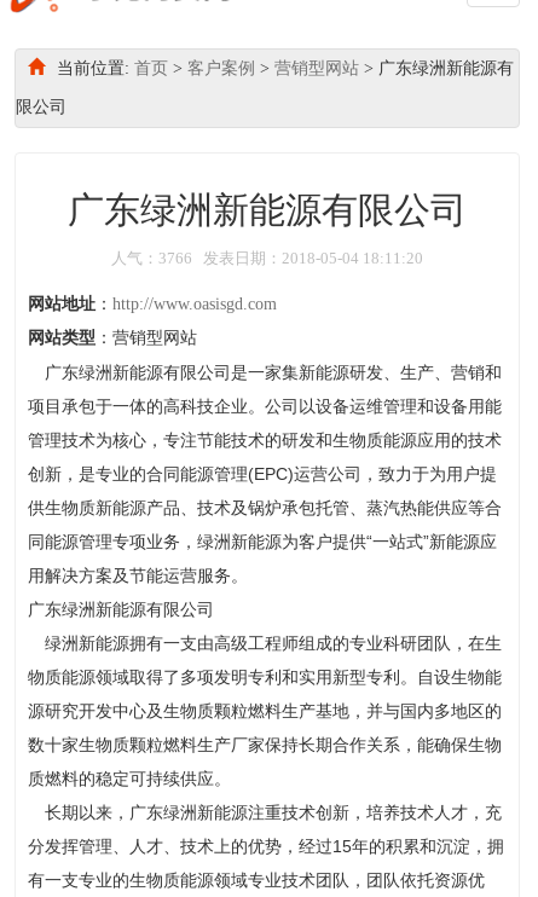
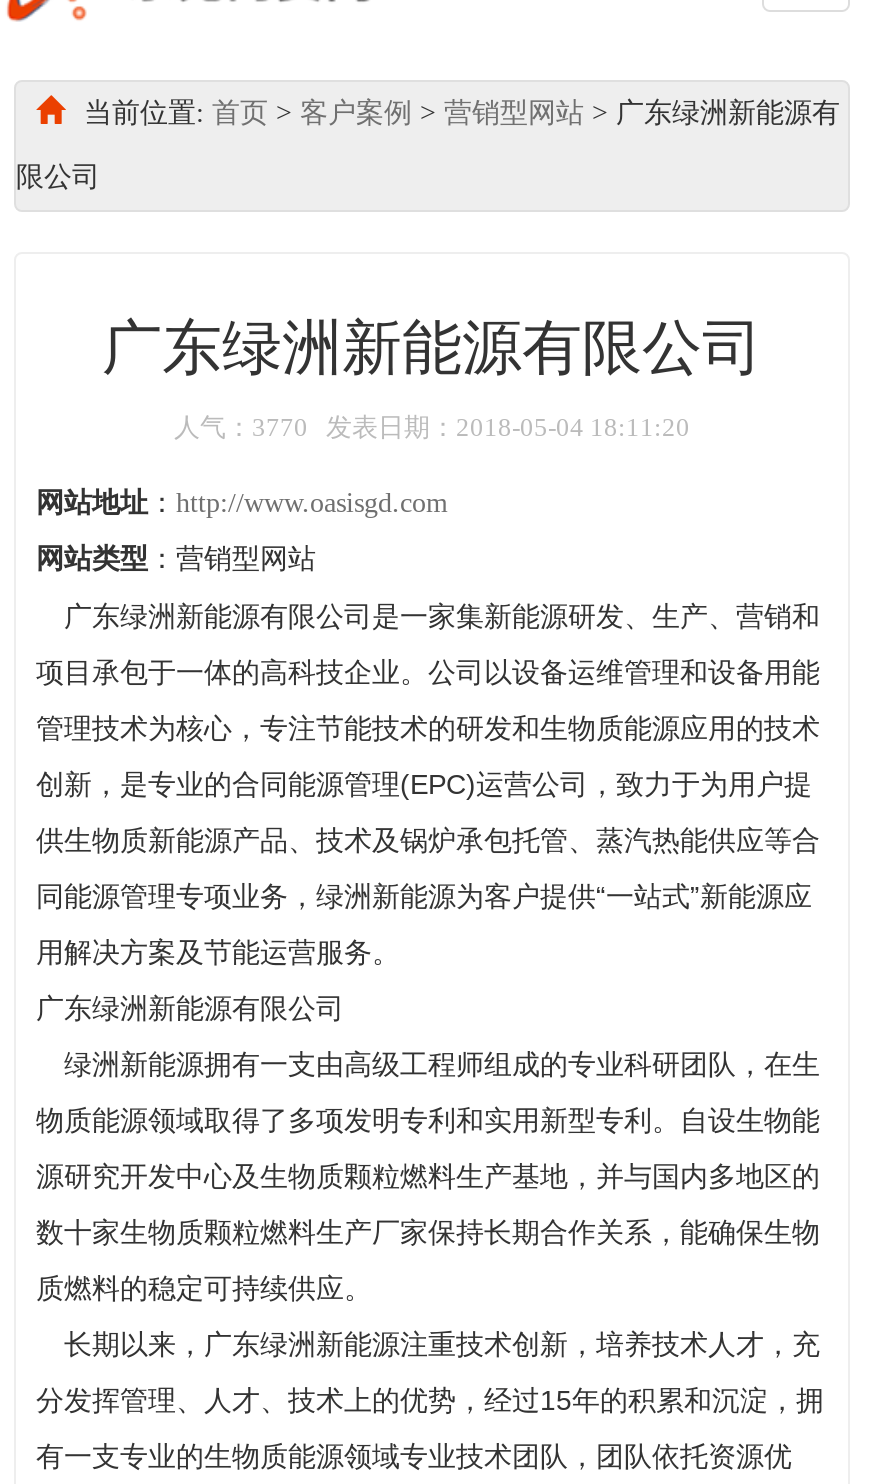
[111,249,423,267] 人气：3766 发表日期：2018-05-04 18:11:20 -> [174,412,690,442] 人气：3770 发表日期：2018-05-04 18:11:20

